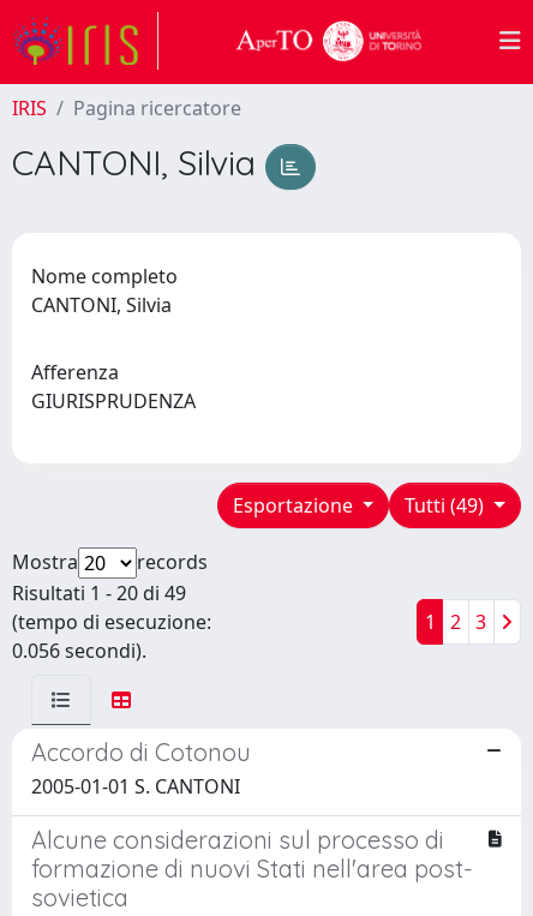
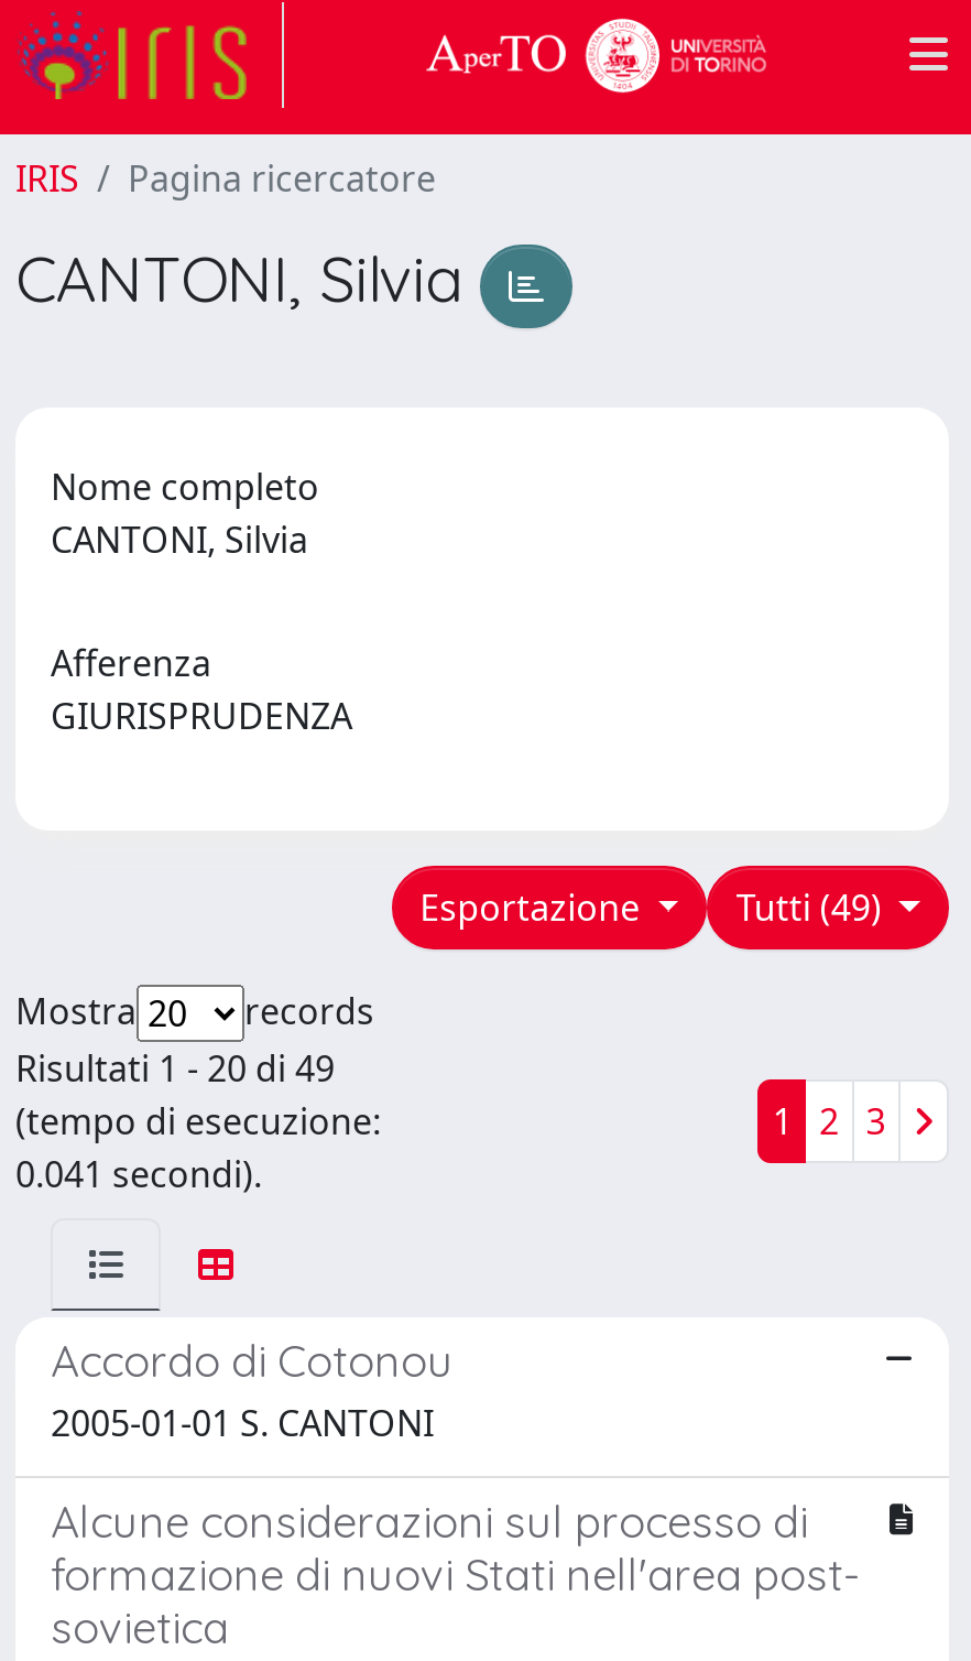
[12,637,146,664] 0.056 secondi). -> [15,1149,262,1198] 0.041 secondi).

